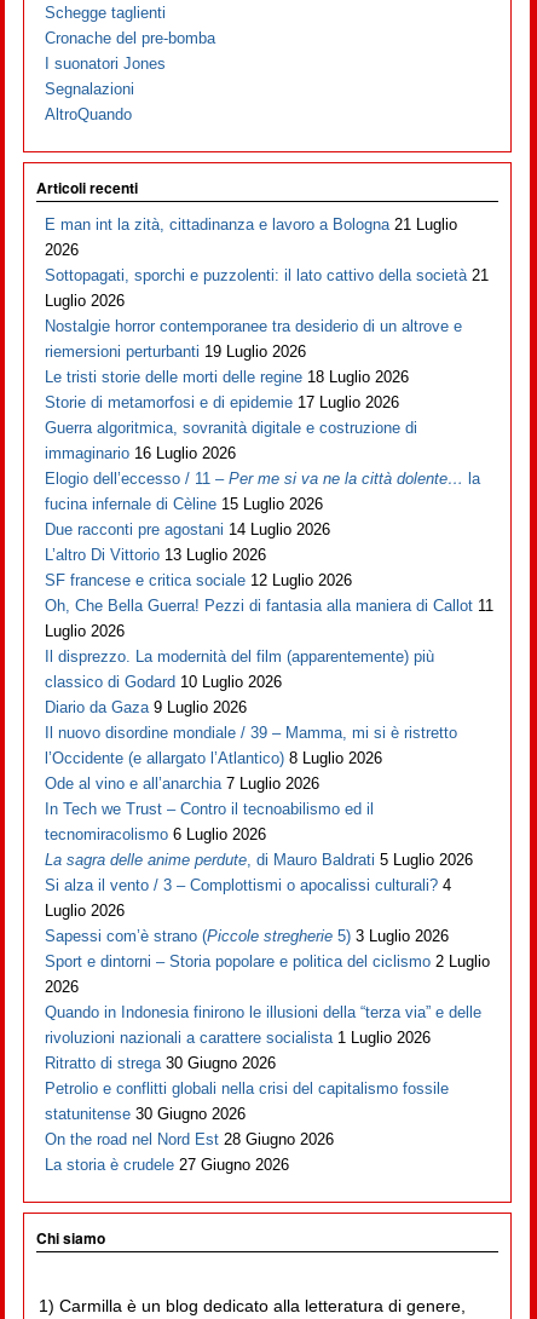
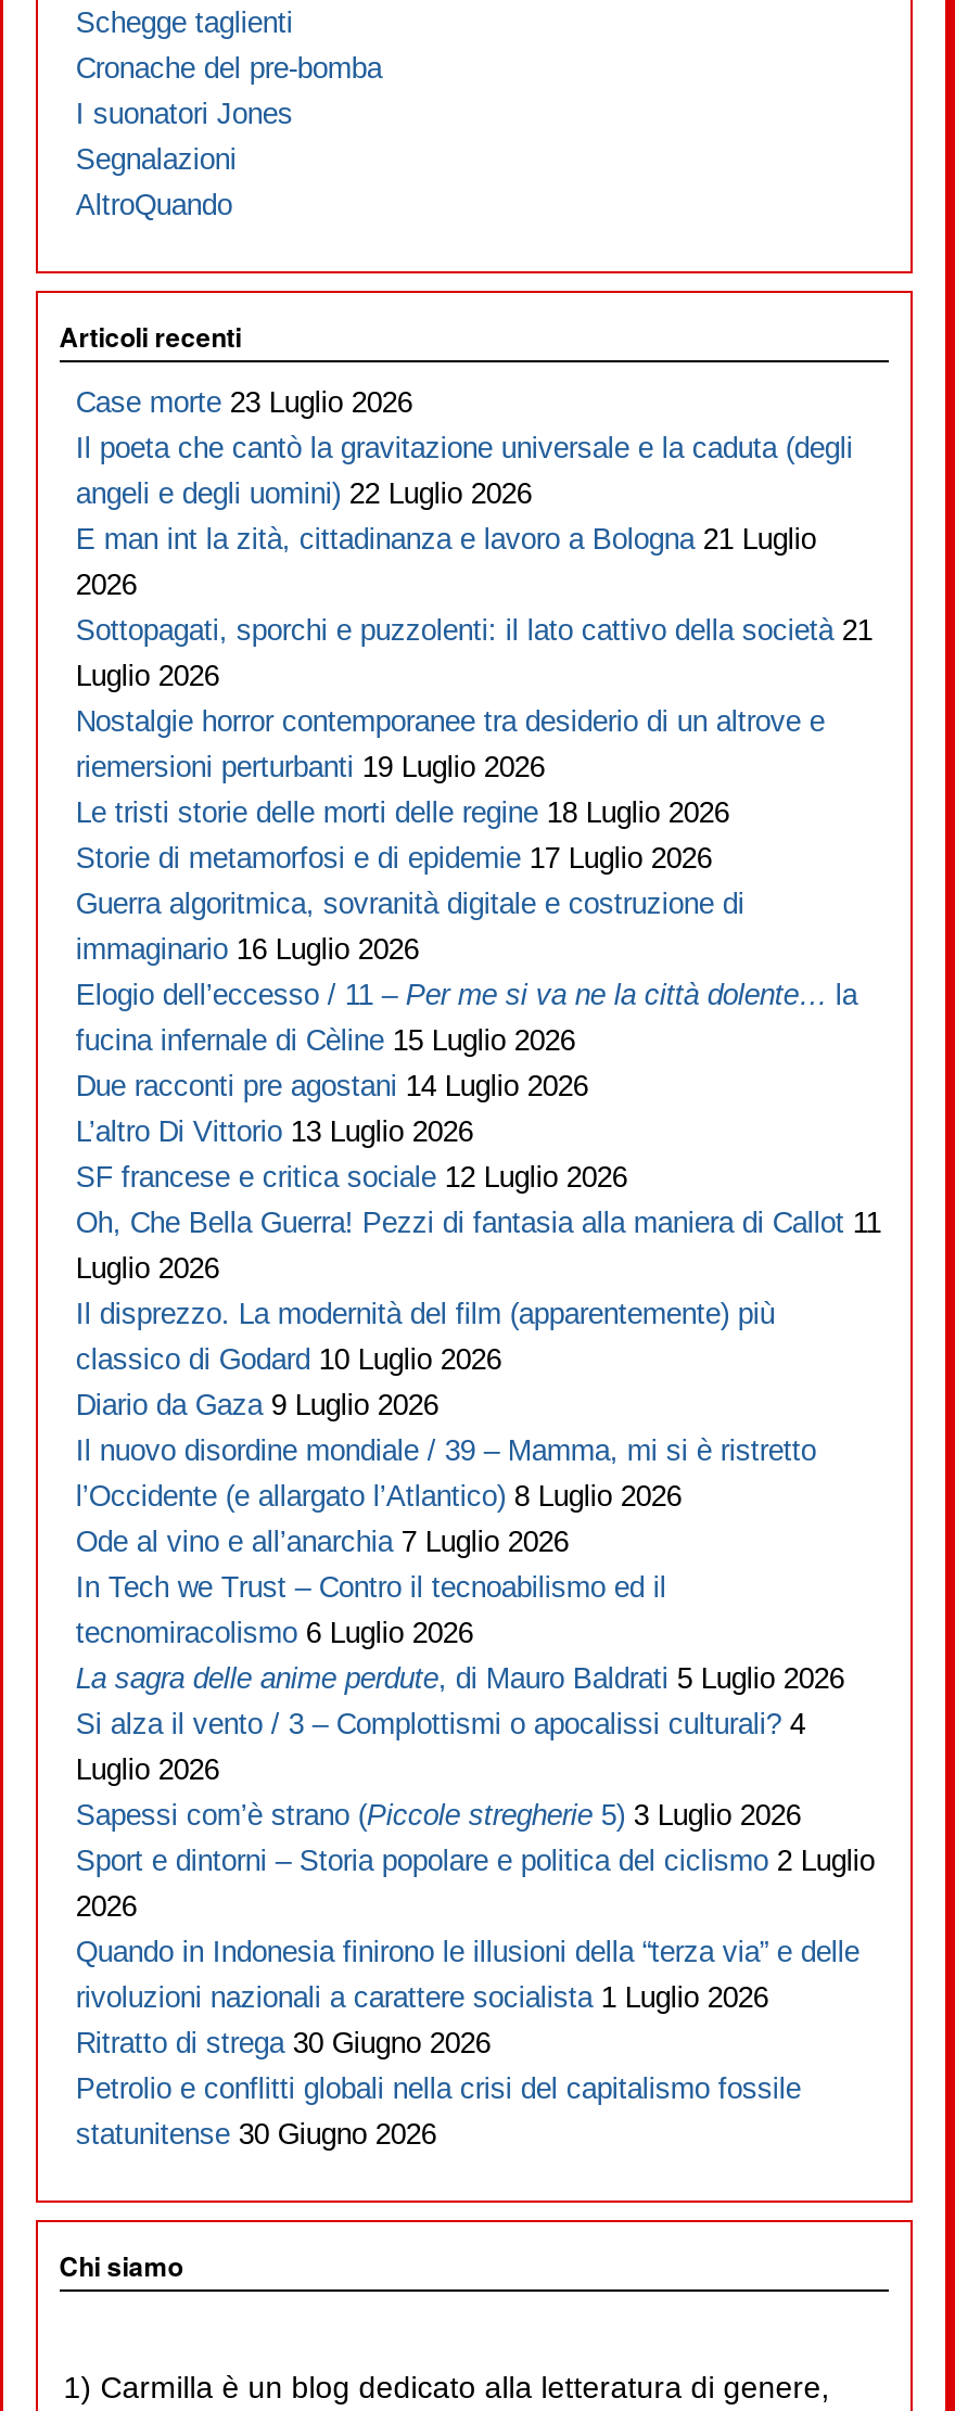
none -> [76,385,853,509] Case morte 23 Luglio 2026 | Il poeta che cantò la gravitazione universale e la caduta (degli | angeli e degli uomini) 22 Luglio 2026
moved [45,215,494,1122] -> [76,522,881,2150]: E man int la zità, cittadinanza e lavoro a Bologna 21 Luglio | 2026 | Sottopagati, sporchi e puzzolenti: il lato cattivo della società 21 | ... | Petrolio e conflitti globali nella crisi del capitalismo fossile | statunitense 30 Giugno 2026
[45,1130,334,1173] On the road nel Nord Est 28 Giugno 2026 | La storia è crudele 27 Giugno 2026 -> none

